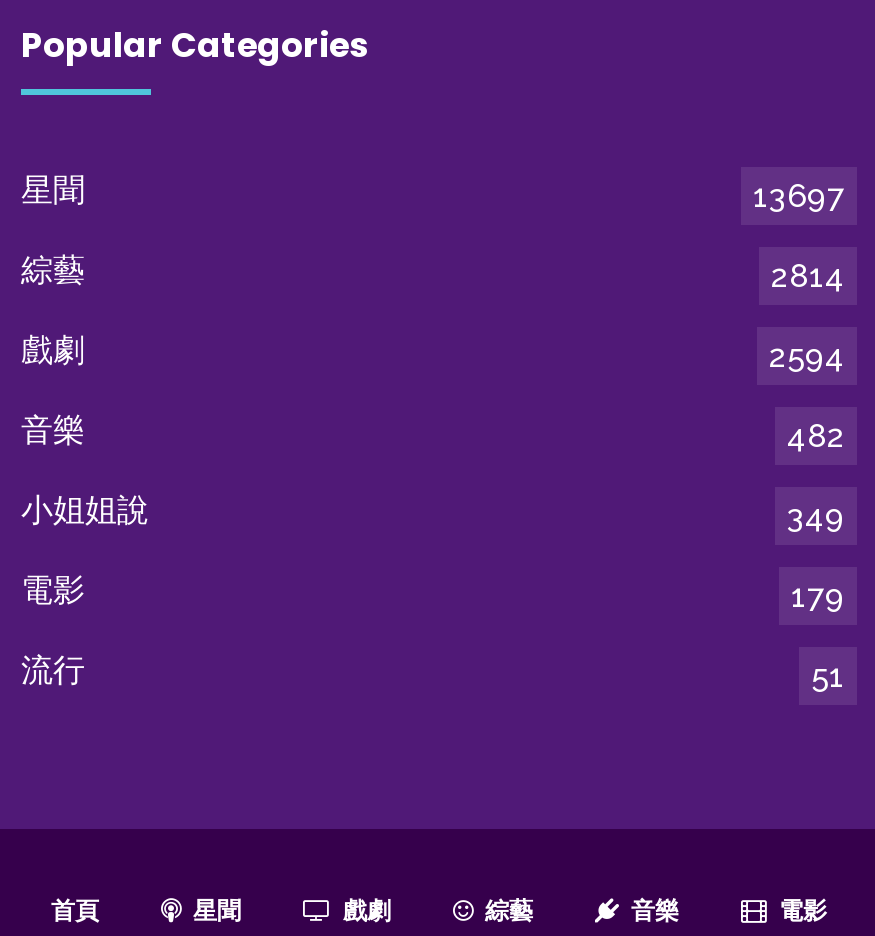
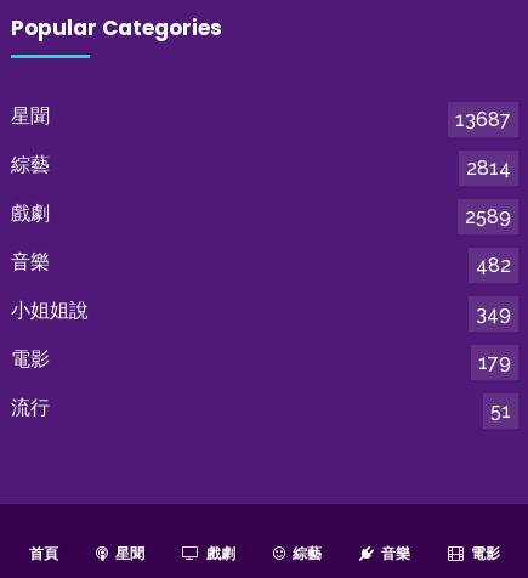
[753,176,845,214] 13697 -> [455,108,511,131] 13687
[769,336,845,374] 2594 -> [465,205,511,228] 2589

